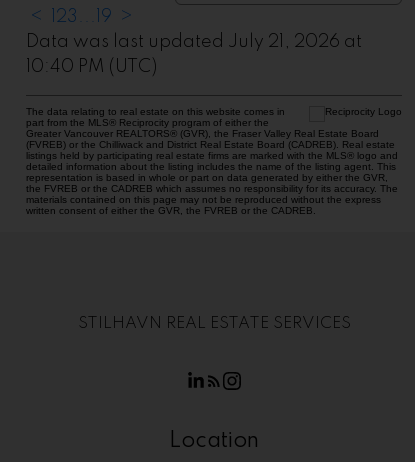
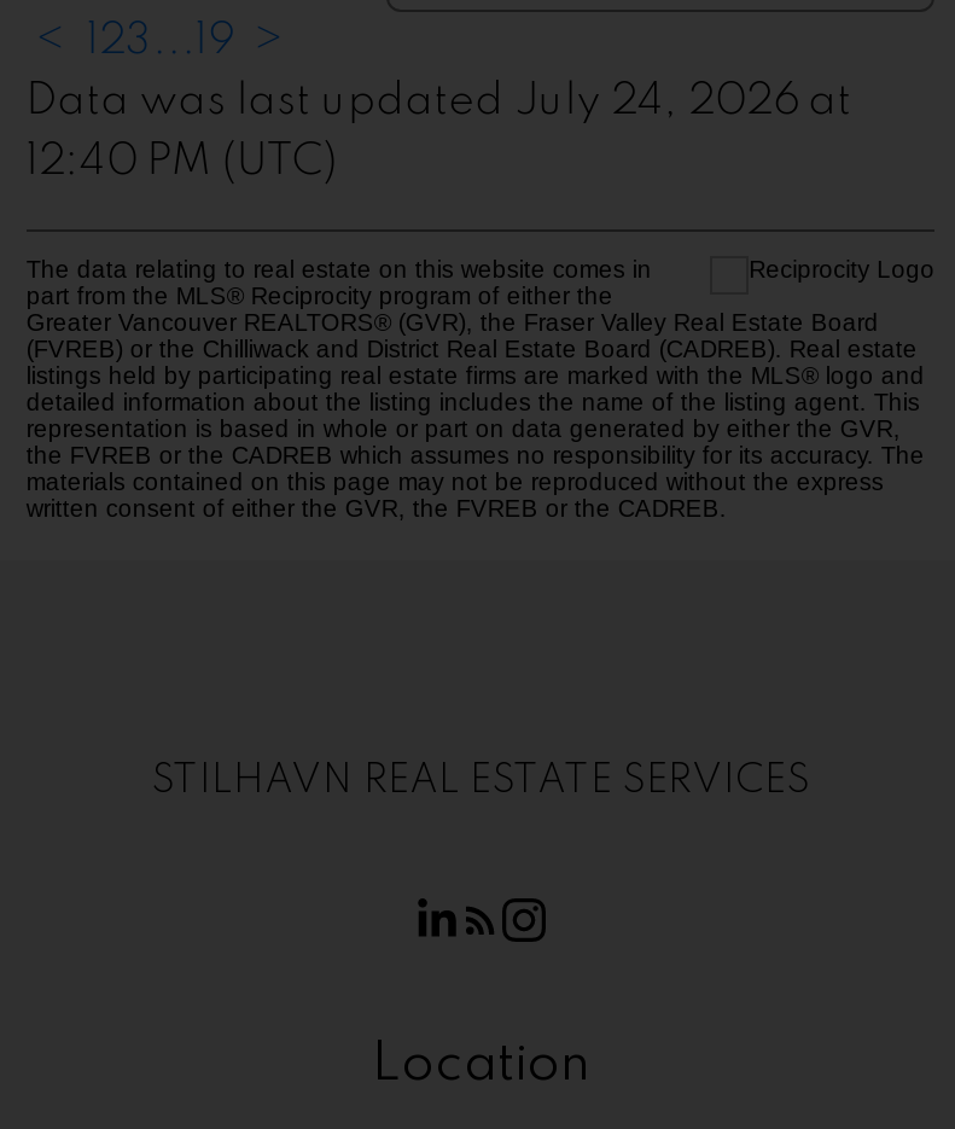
[26,33,362,51] Data was last updated July 21, 2026 at -> [26,81,852,124] Data was last updated July 24, 2026 at
[26,58,157,76] 10:40 PM (UTC) -> [26,141,338,185] 12:40 PM (UTC)

